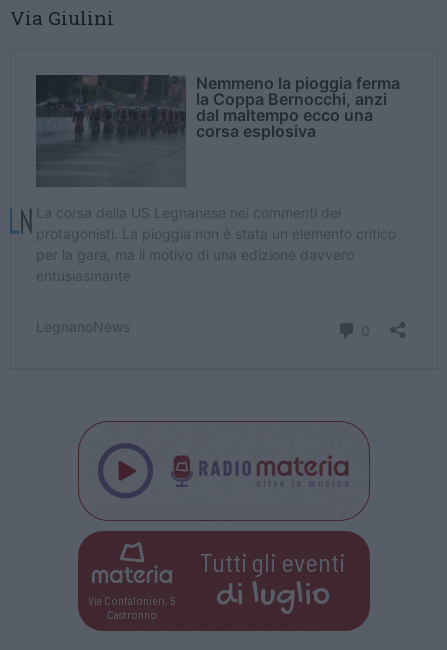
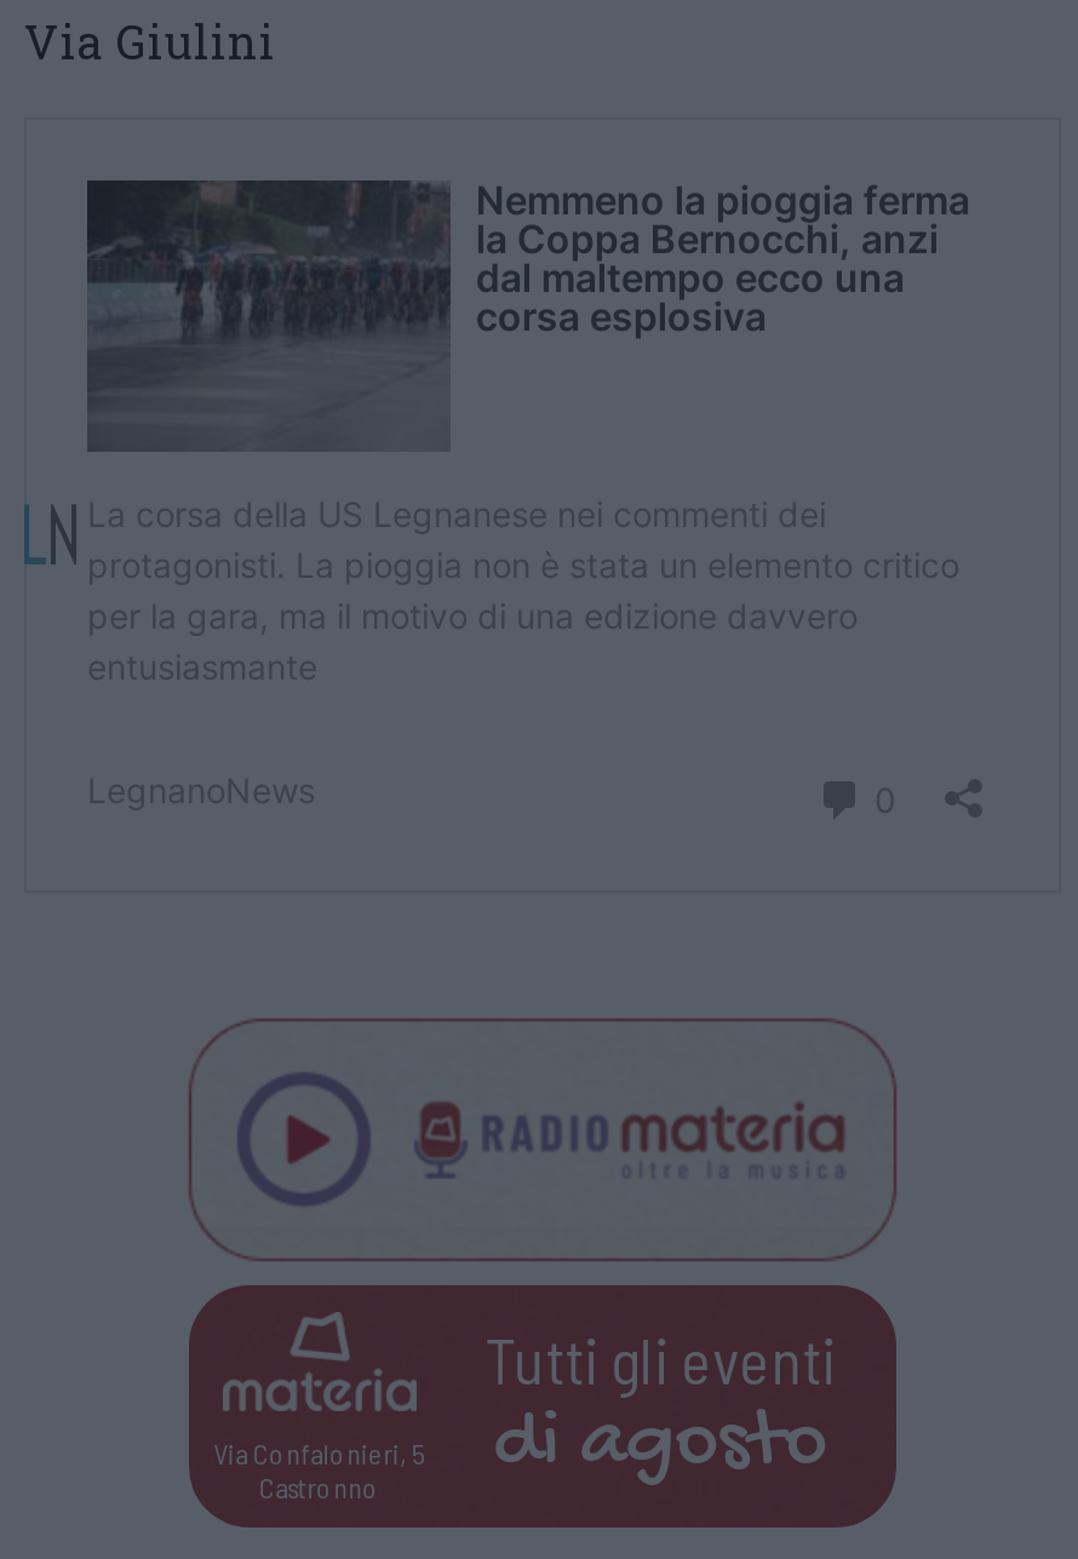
[216,577,330,617] di luglio -> [493,1396,828,1493] di agosto

